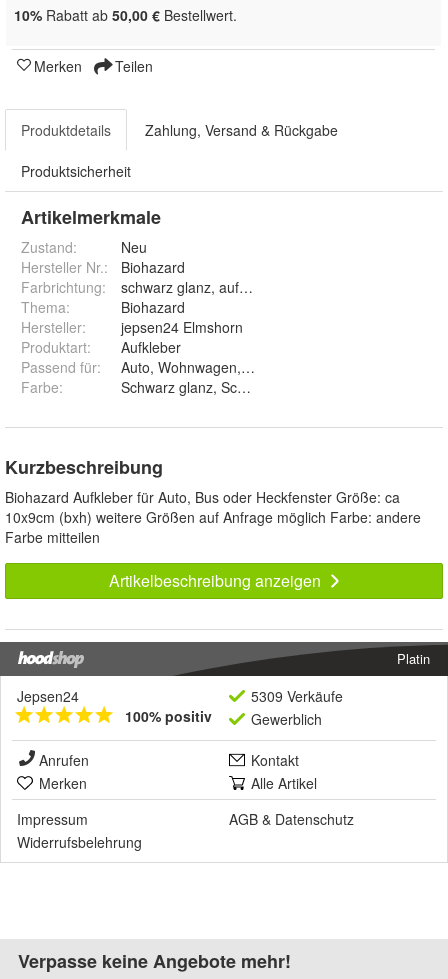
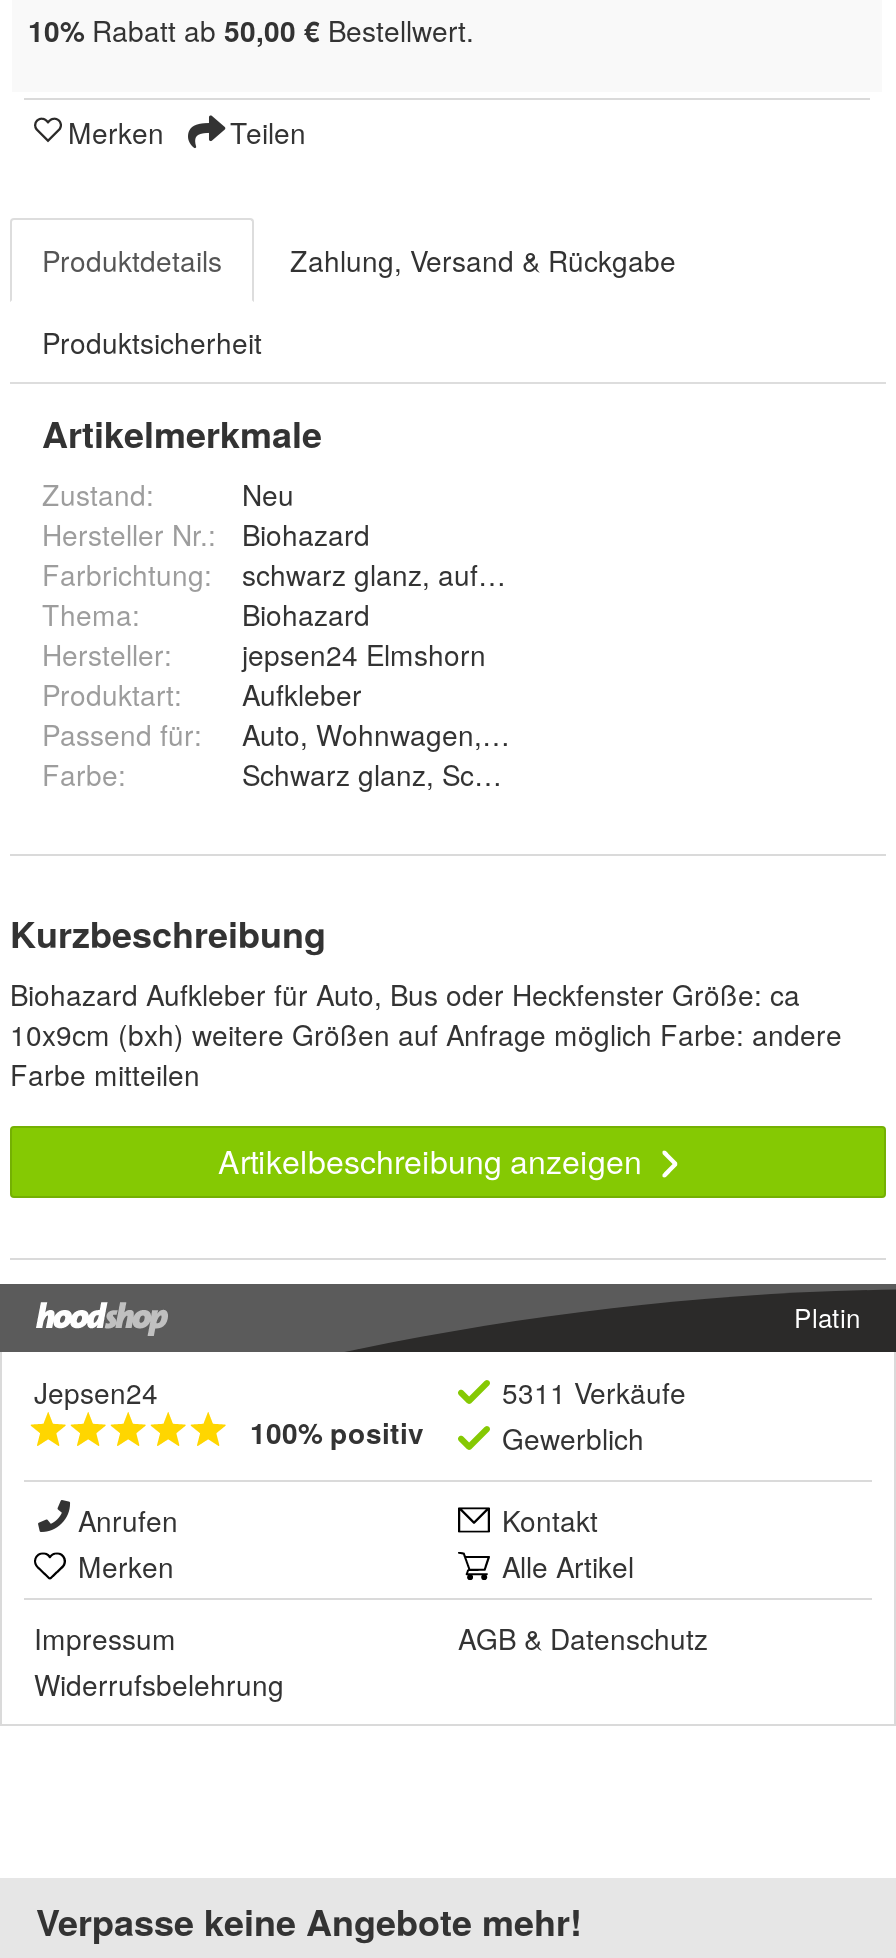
[251,686,343,706] 5309 Verkäufe -> [502,1371,686,1411] 5311 Verkäufe

